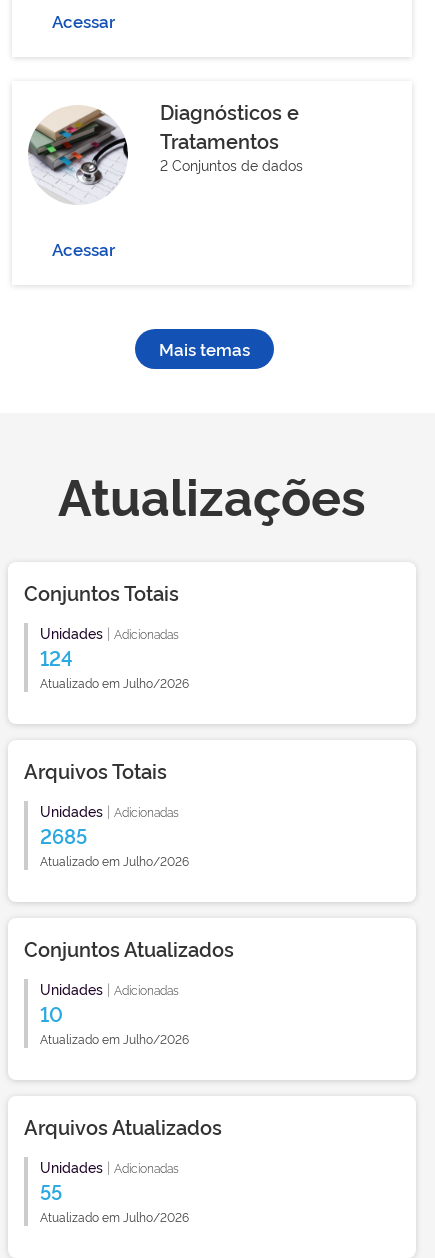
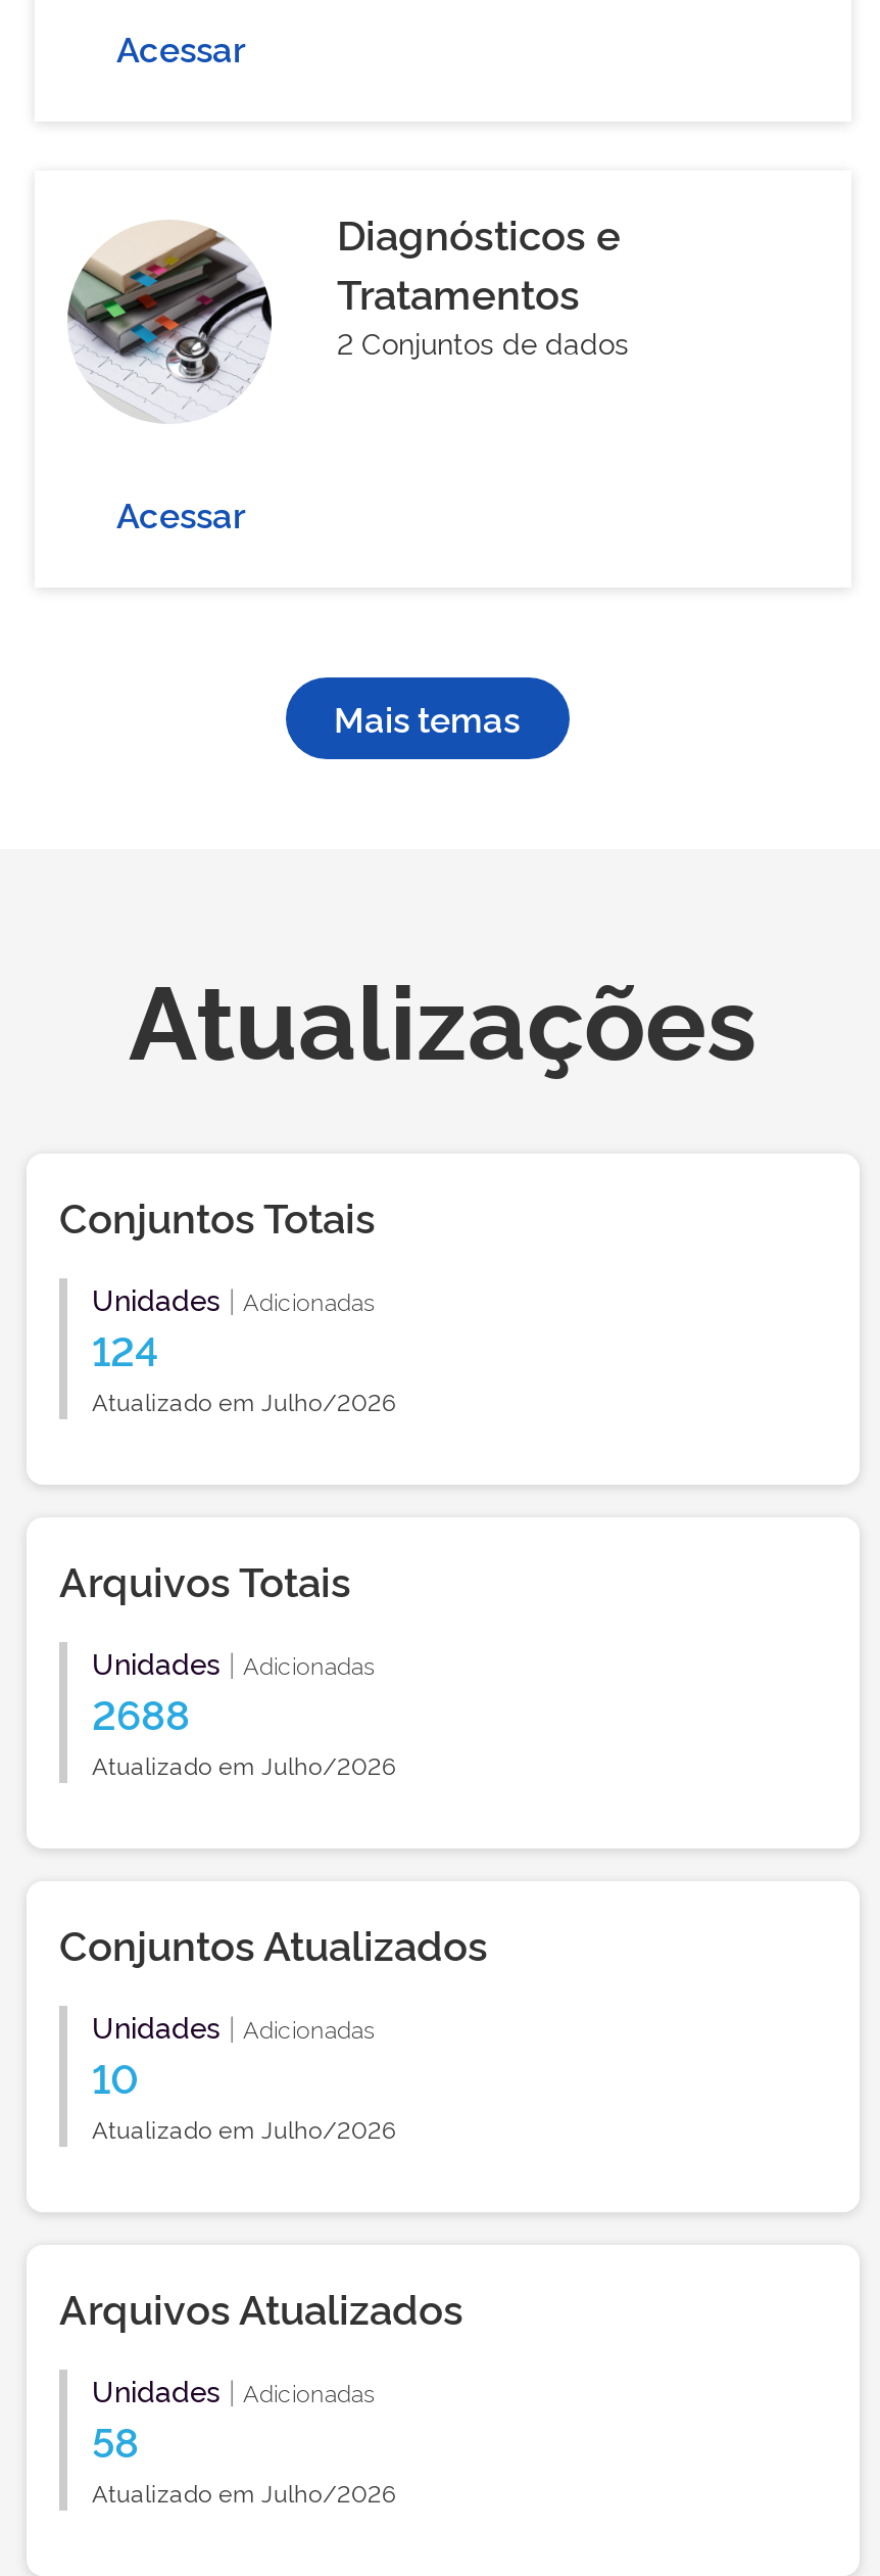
[40,820,87,848] 2685 -> [92,1682,190,1739] 2688
[40,1176,62,1204] 55 -> [92,2409,139,2467] 58

